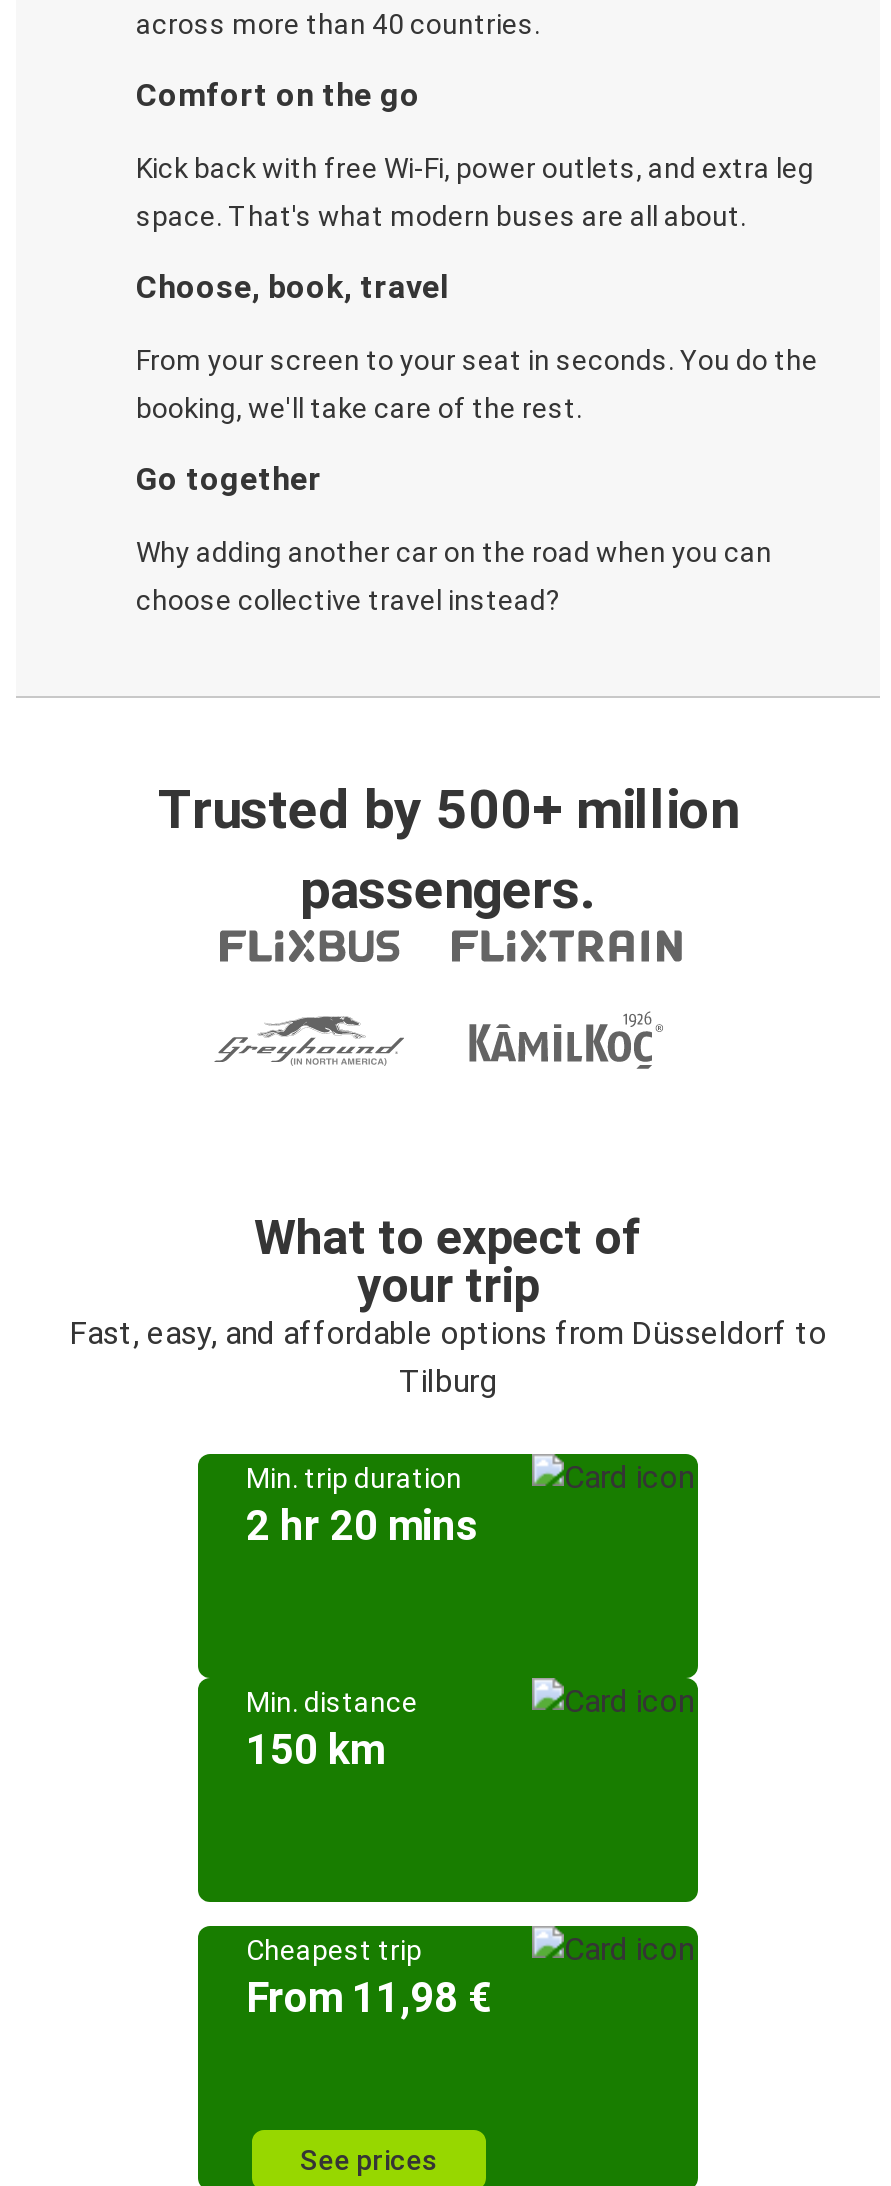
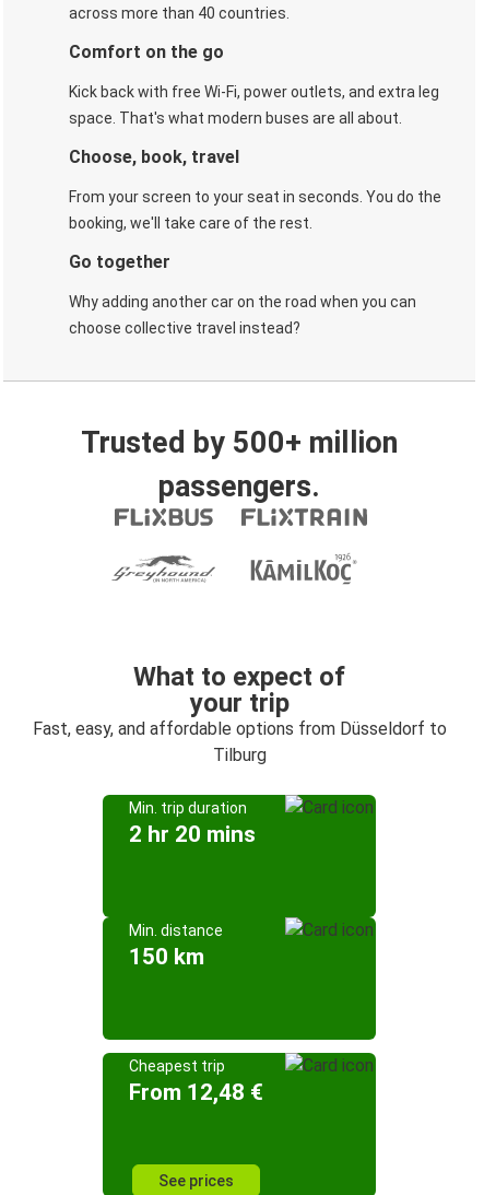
[246,1974,492,2022] From 11,98 € -> [129,1079,263,1105] From 12,48 €

